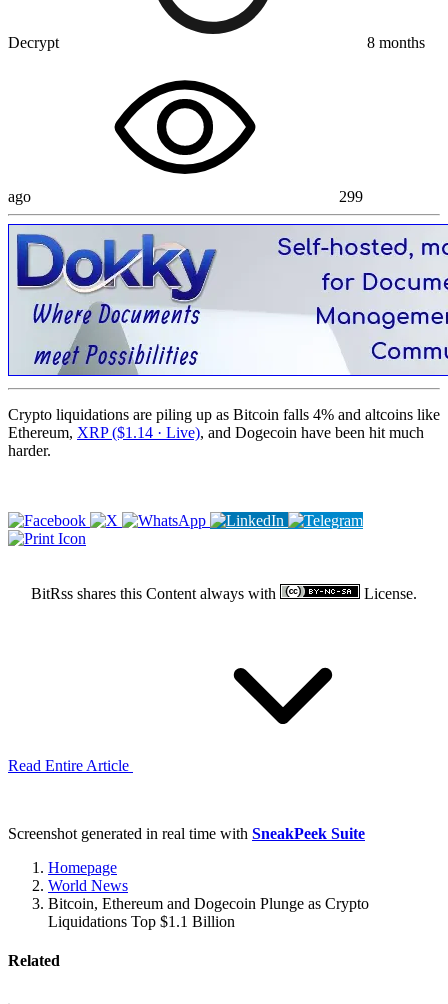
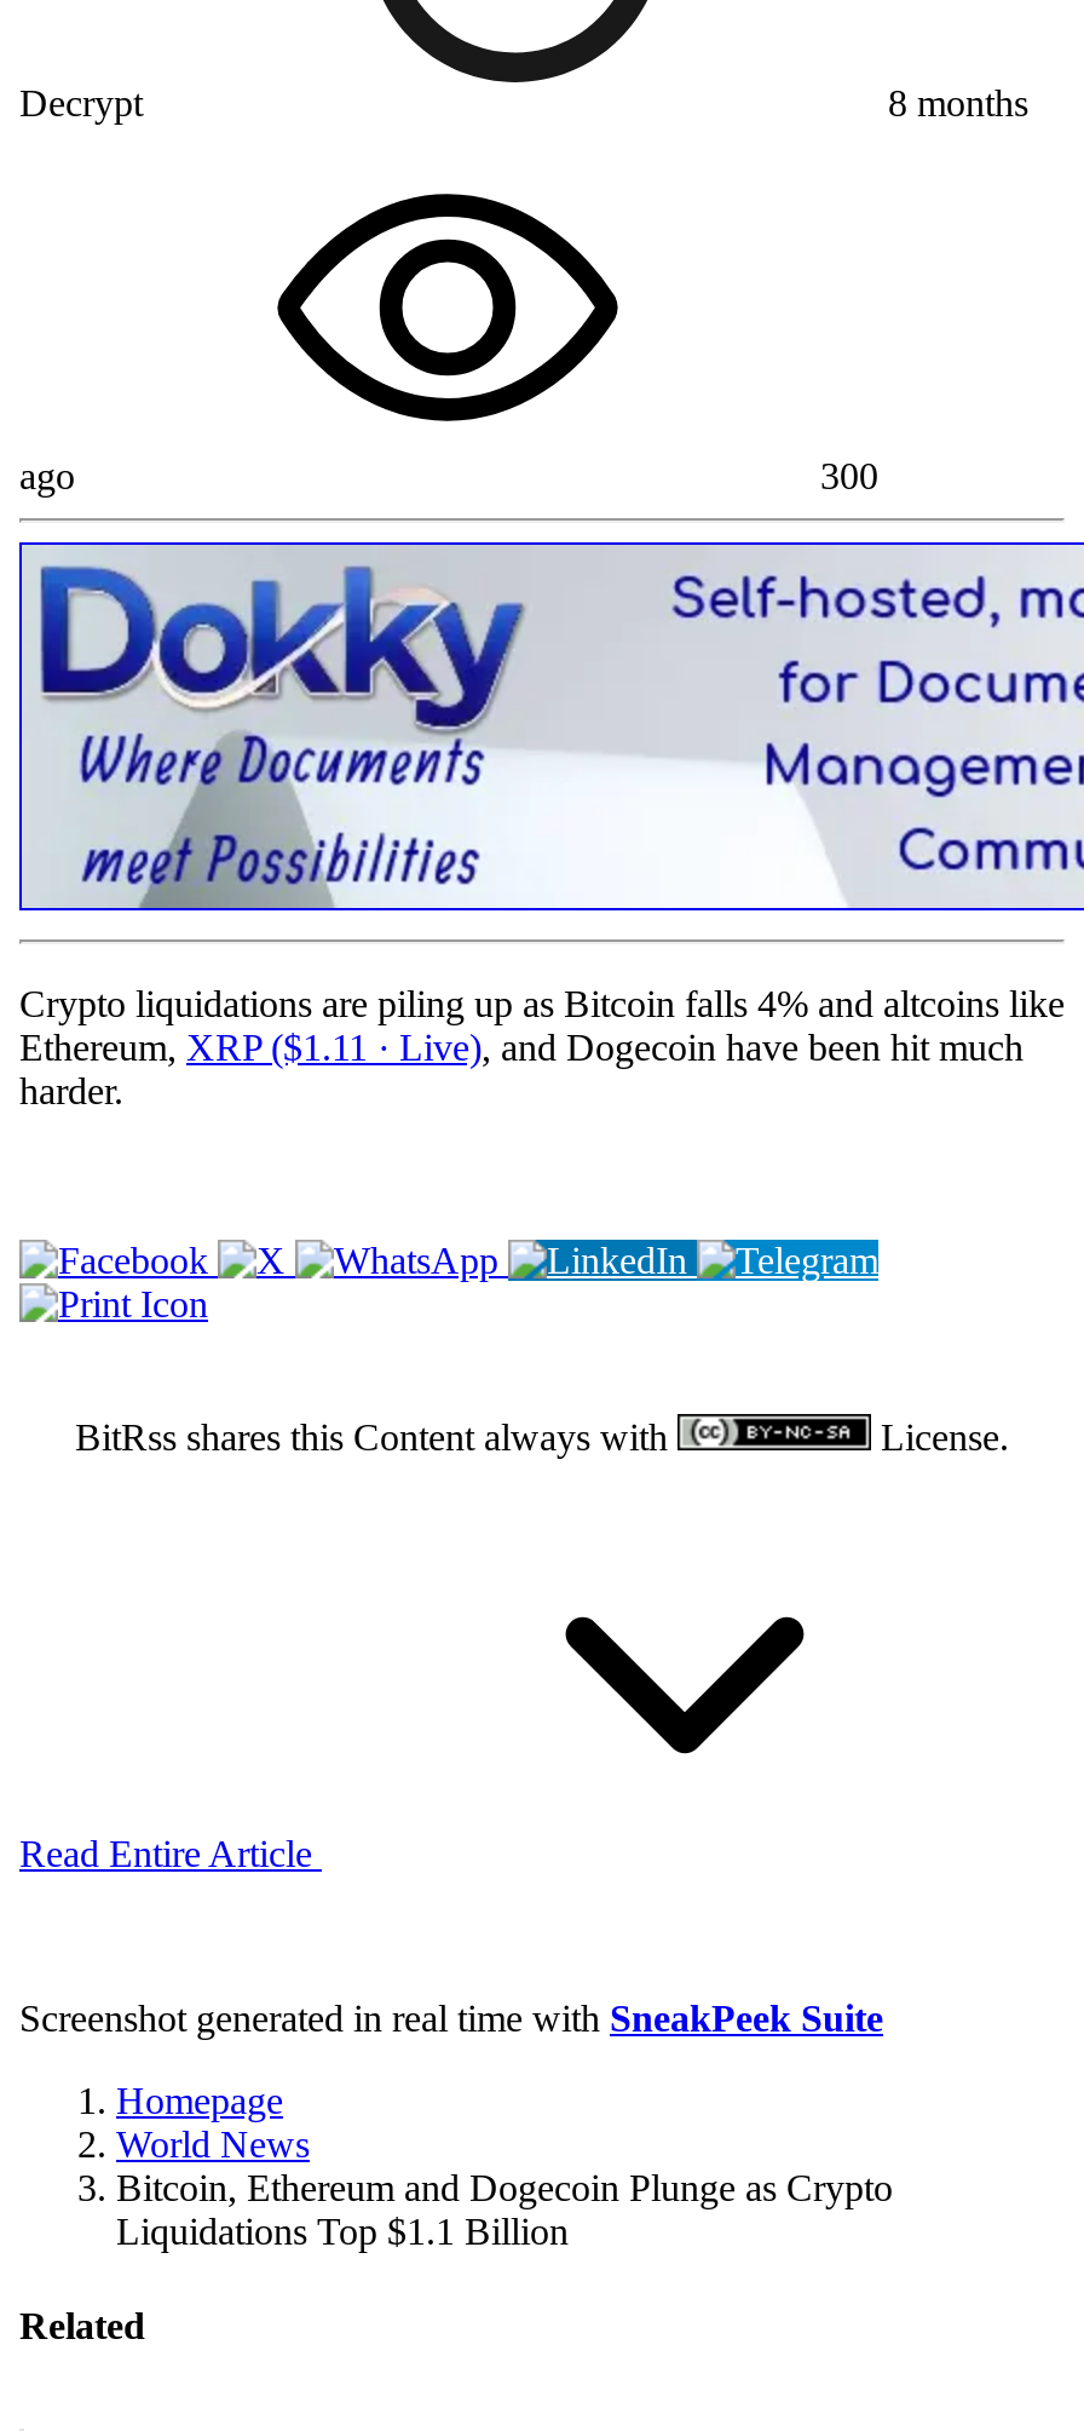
[335,188,363,205] 299 -> [811,455,878,496] 300
[8,424,424,441] Ethereum, XRP ($1.14 · Live), and Dogecoin have been hit much -> [19,1026,1024,1067] Ethereum, XRP ($1.11 · Live), and Dogecoin have been hit much

